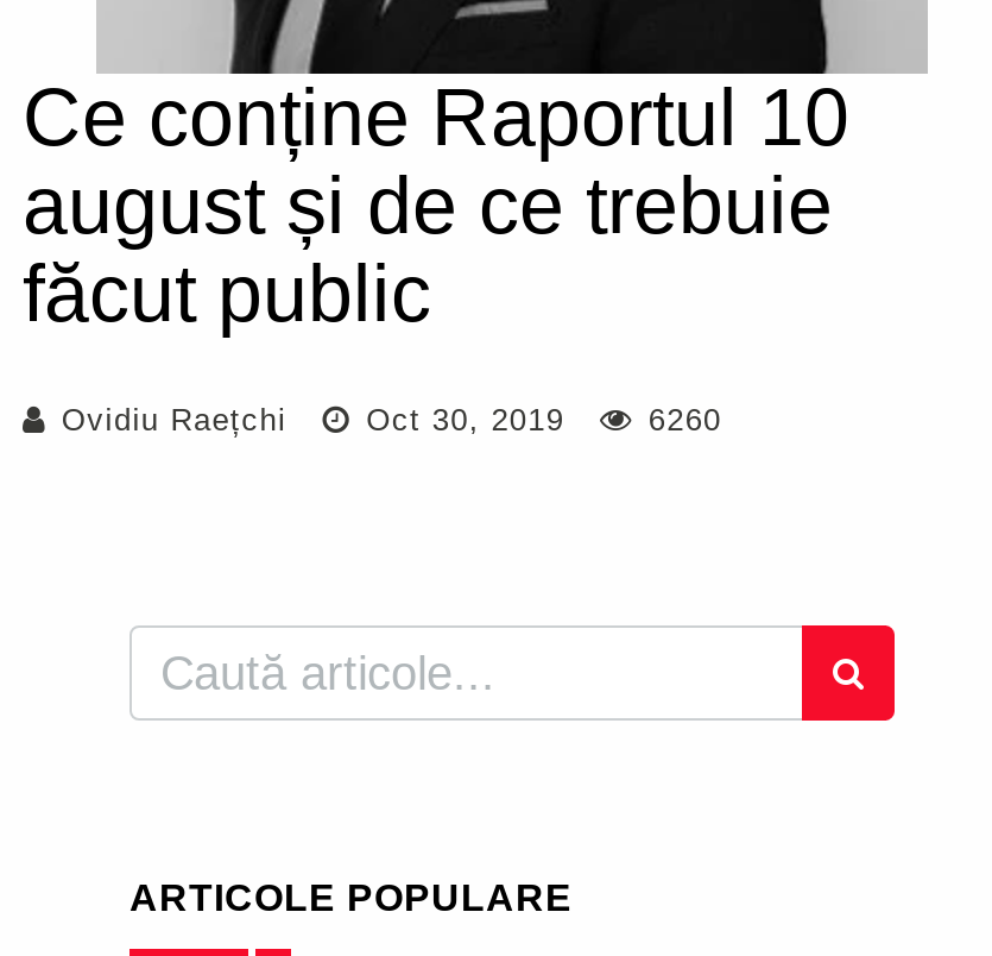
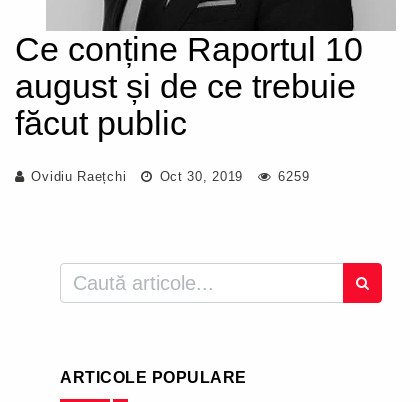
[637,402,722,438] 6260 -> [274,169,309,184] 6259

